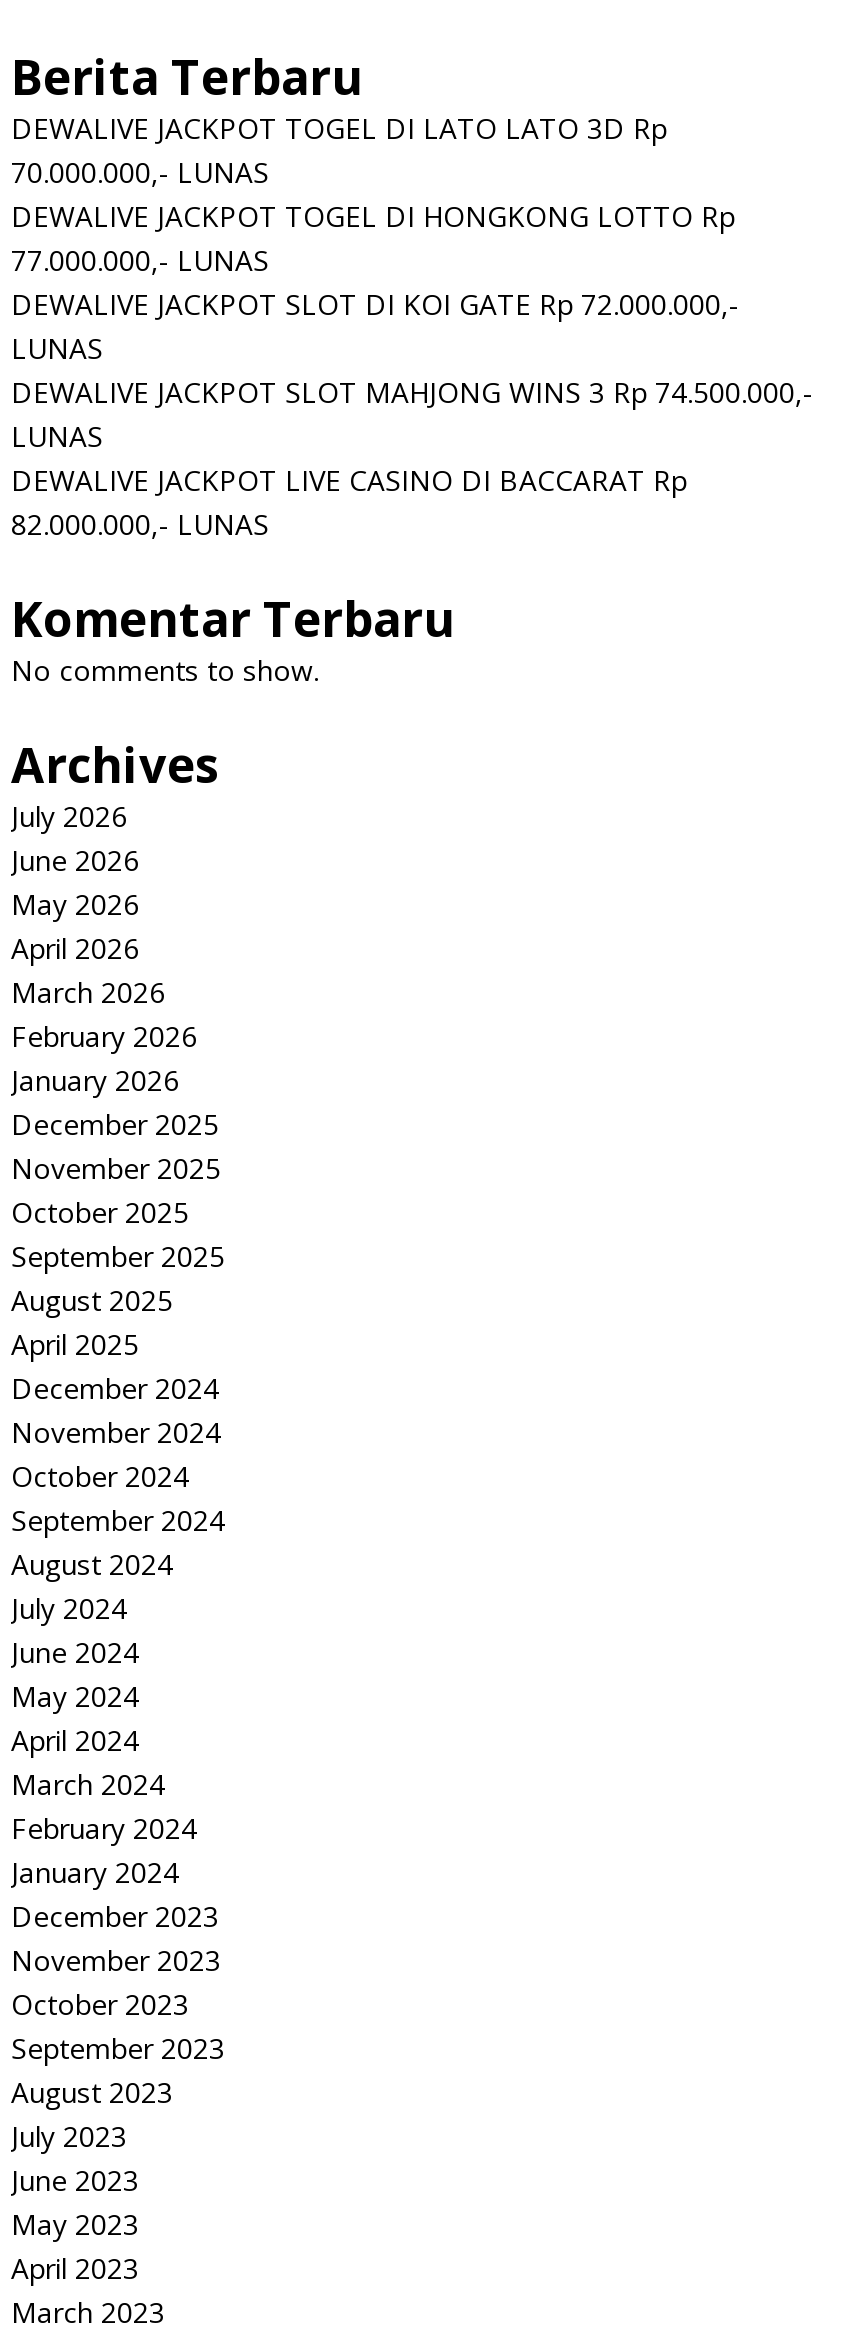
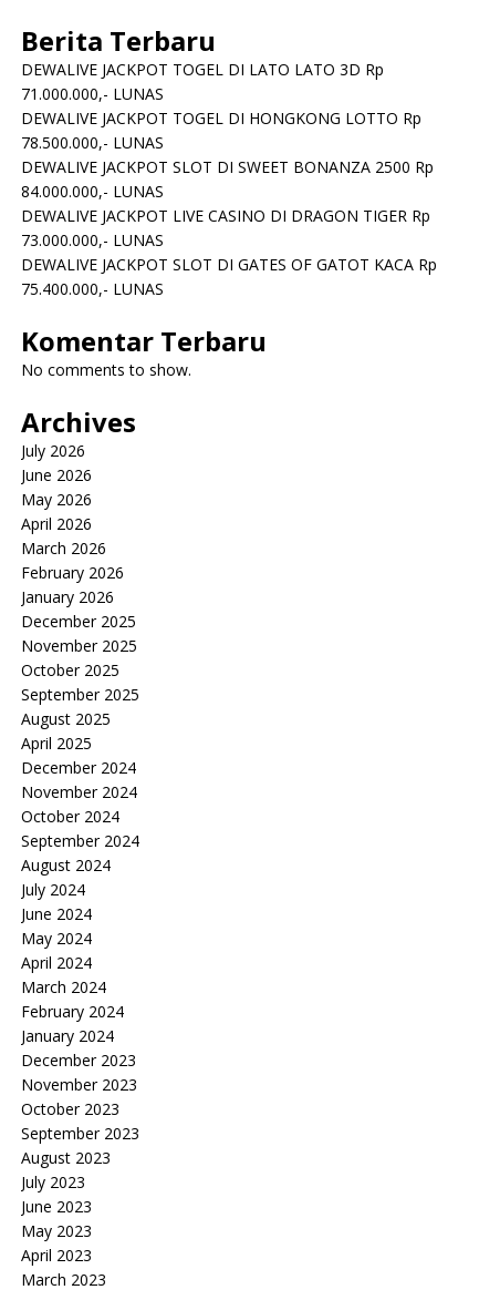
[11,154,269,192] 70.000.000,- LUNAS -> [21,83,164,104] 71.000.000,- LUNAS
[11,242,813,544] 77.000.000,- LUNAS | DEWALIVE JACKPOT SLOT DI KOI GATE Rp 72.000.000,- | LUNAS | DEWALIVE JACKPOT SLOT MAHJONG WINS 3 Rp 74.500.000,- | LUNAS | DEWALIVE JACKPOT LIVE CASINO DI BACCARAT Rp | 82.000.000,- LUNAS -> [21,132,437,299] 78.500.000,- LUNAS | DEWALIVE JACKPOT SLOT DI SWEET BONANZA 2500 Rp | 84.000.000,- LUNAS | DEWALIVE JACKPOT LIVE CASINO DI DRAGON TIGER Rp | 73.000.000,- LUNAS | DEWALIVE JACKPOT SLOT DI GATES OF GATOT KACA Rp | 75.400.000,- LUNAS

